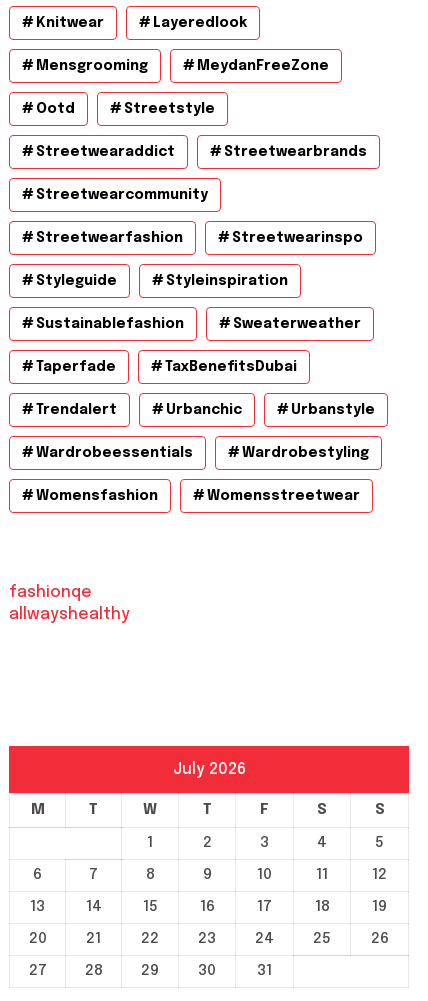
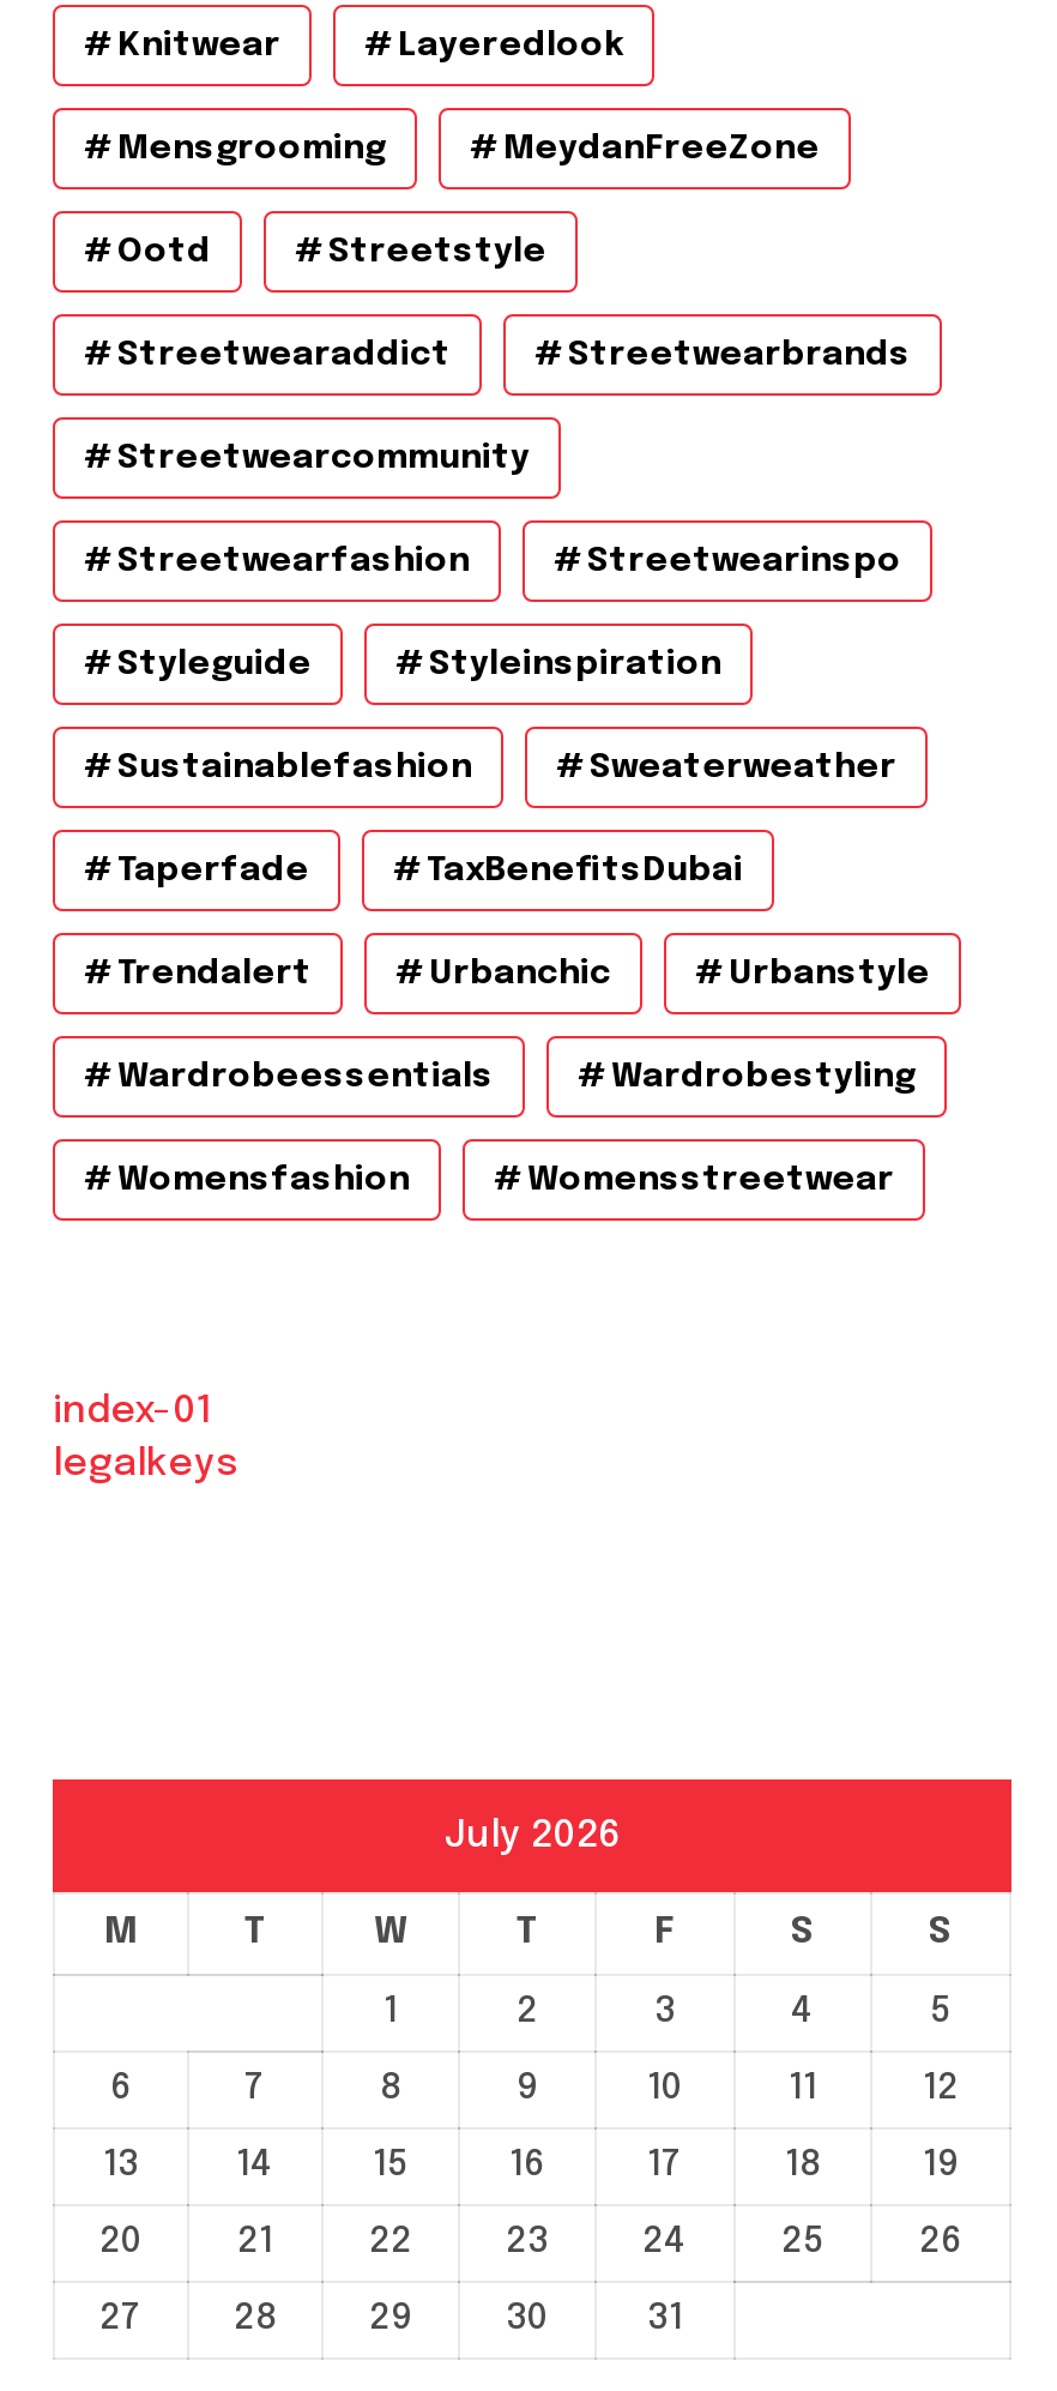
[9,584,130,623] fashionqe | allwayshealthy -> [53,1390,237,1484] index-01 | legalkeys

